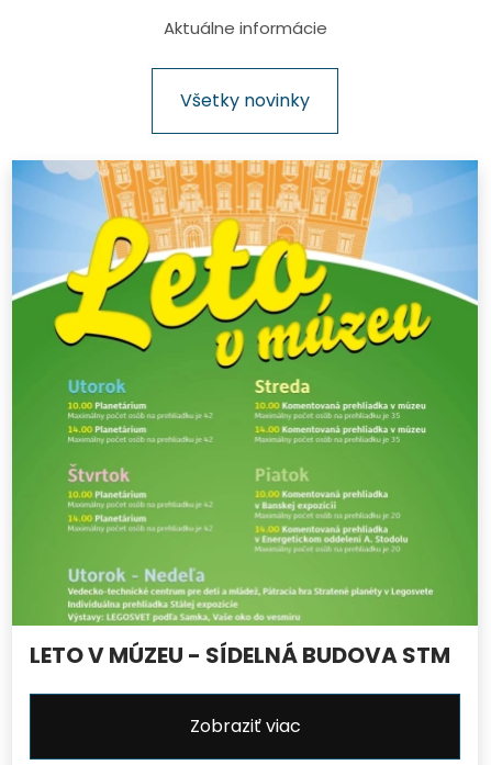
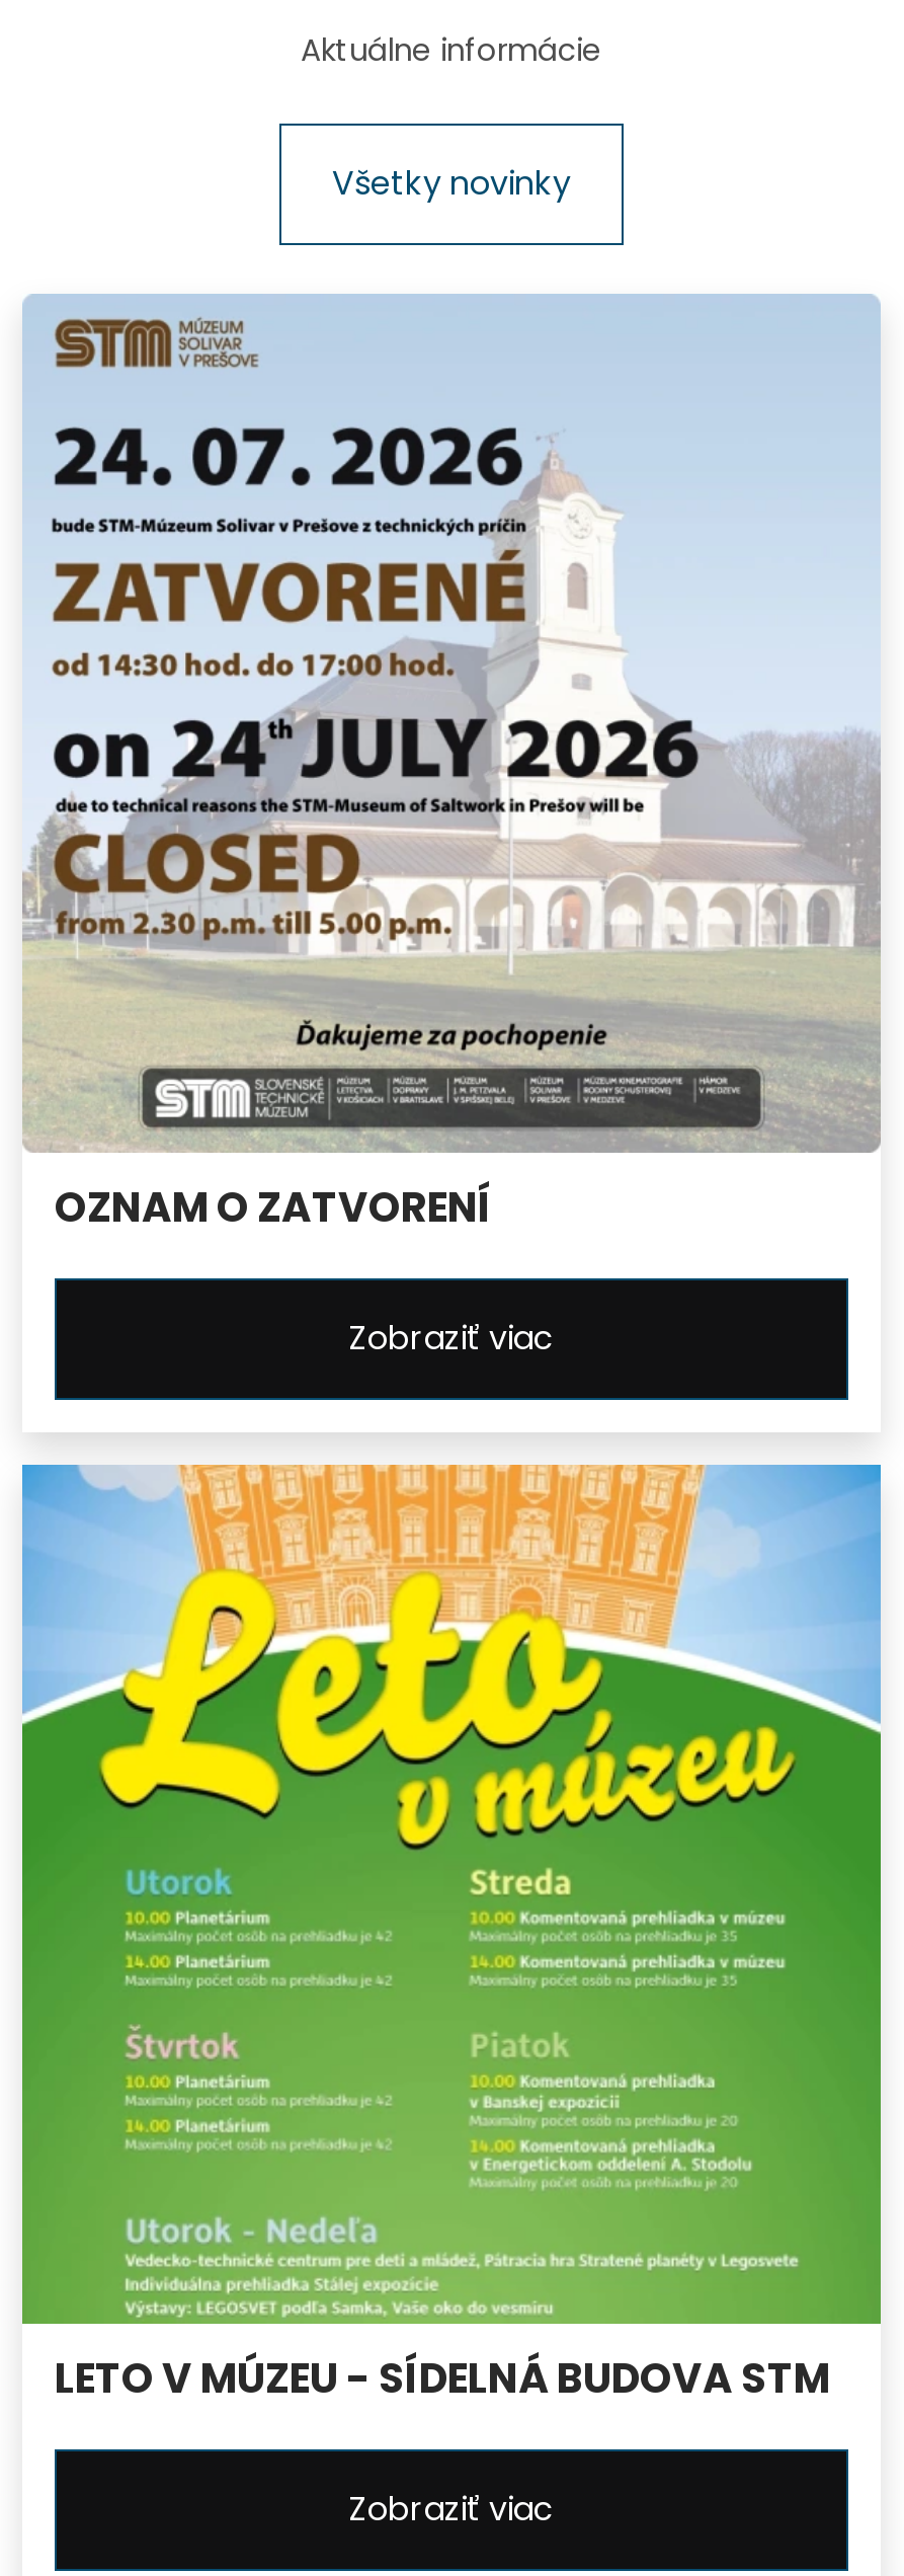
none -> [22,294,881,1361] [image] | OZNAM O ZATVORENÍ | Zobraziť viac

